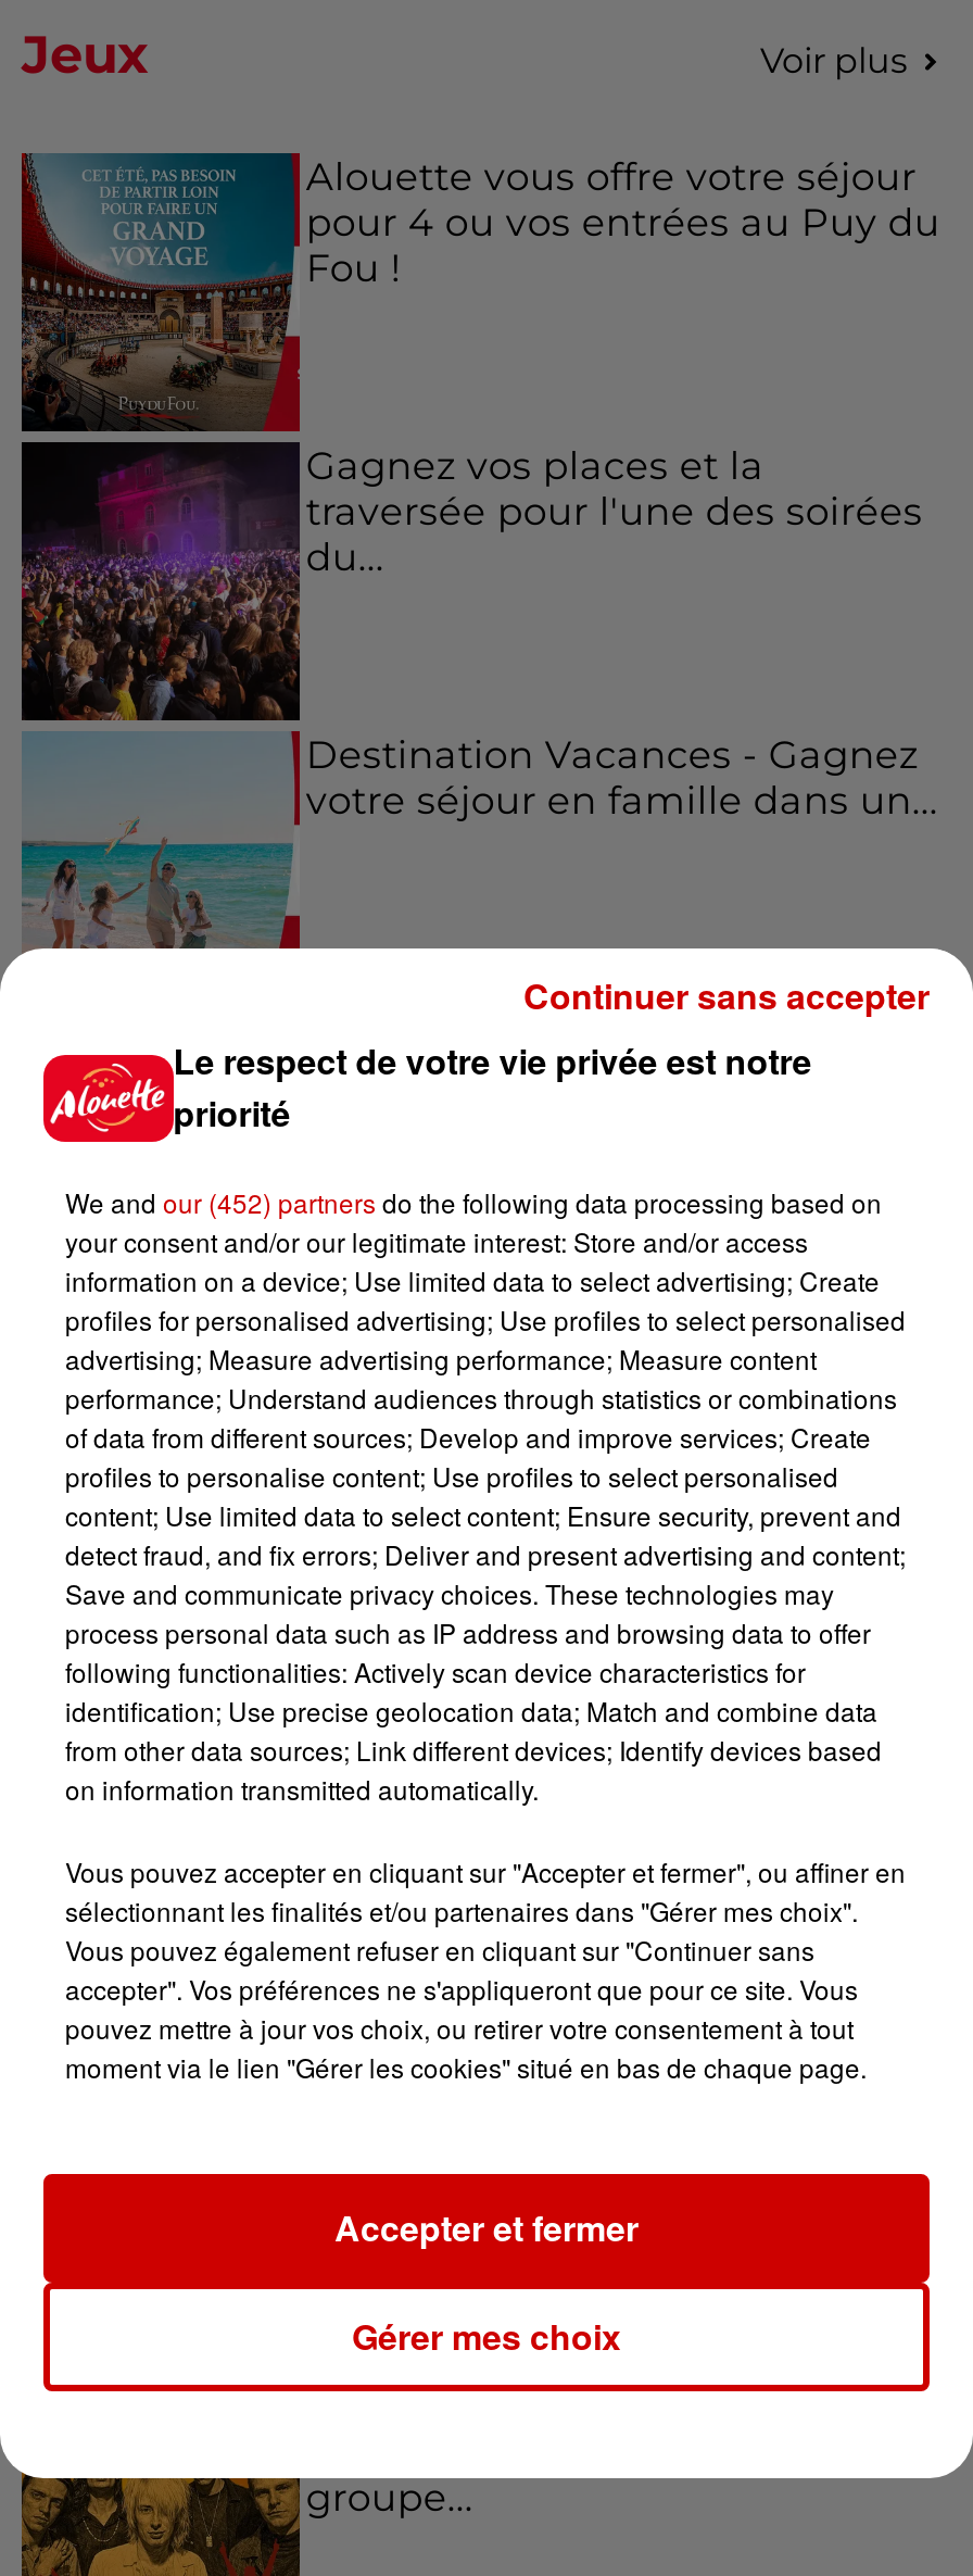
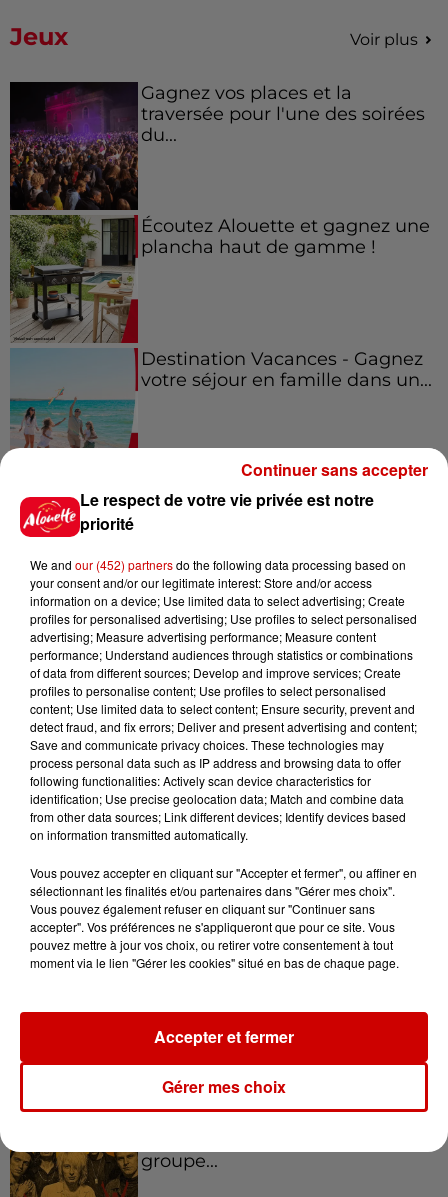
[22,152,940,431] [image] | Alouette vous offre votre séjour | pour 4 ou vos entrées au Puy du | Fou ! -> none
moved [306,442,923,579] -> [141,81,425,144]: Gagnez vos places et la | traversée pour l'une des soirées | du...
none -> [10,215,430,343] [image] | Écoutez Alouette et gagnez une | plancha haut de gamme !

